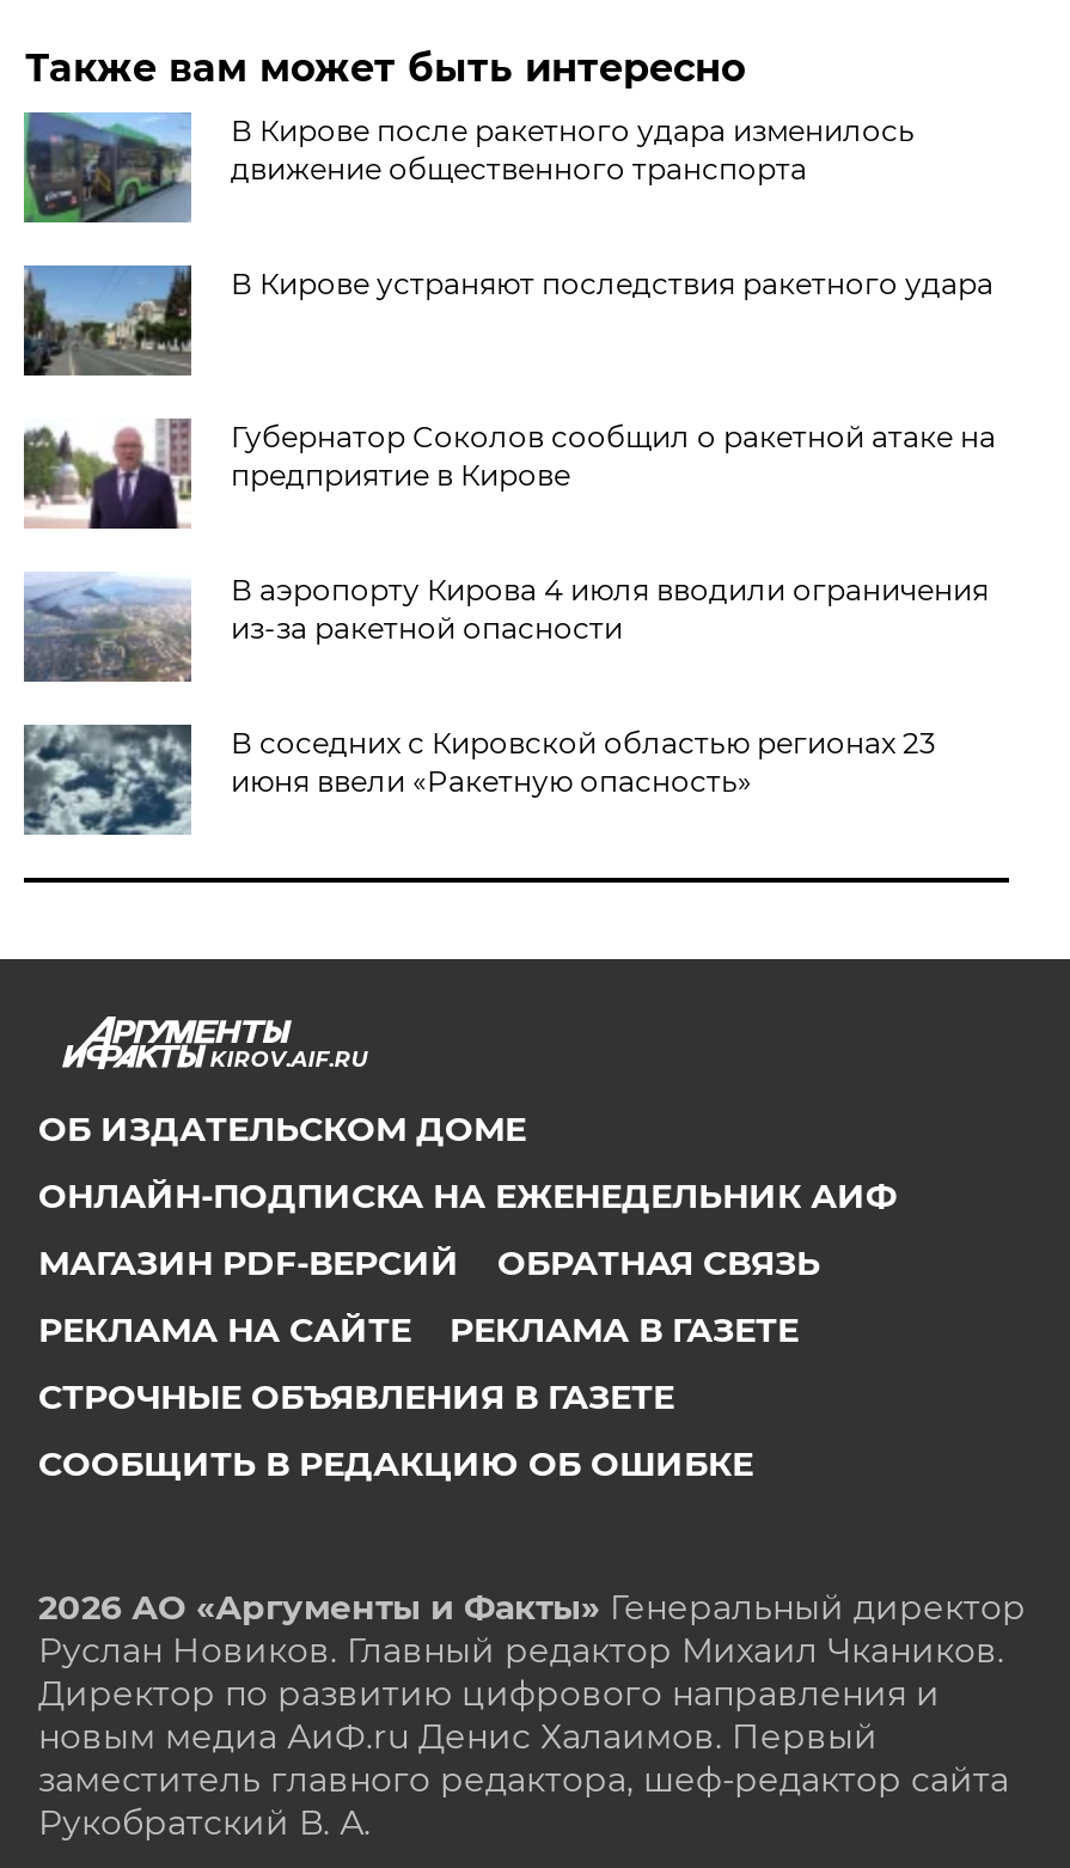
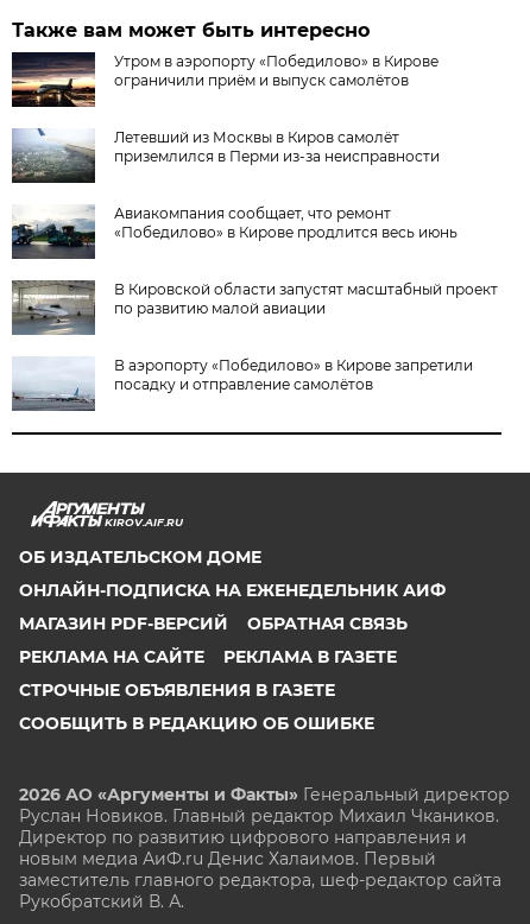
[22,110,914,225] [image] | В Кирове после ракетного удара изменилось | движение общественного транспорта -> [11,51,439,108] [image] | Утром в аэропорту «Победилово» в Кирове | ограничили приём и выпуск самолётов
[24,263,993,378] [image] | В Кирове устраняют последствия ракетного удара -> [11,128,440,184] [image] | Летевший из Москвы в Киров самолёт | приземлился в Перми из-за неисправности
[22,419,996,529] [image] | Губернатор Соколов сообщил о ракетной атаке на | предприятие в Кирове -> [11,204,458,260] [image] | Авиакомпания сообщает, что ремонт | «Победилово» в Кирове продлится весь июнь
[24,572,988,682] [image] | В аэропорту Кирова 4 июля вводили ограничения | из-за ракетной опасности -> [11,279,498,335] [image] | В Кировской области запустят масштабный проект | по развитию малой авиации
[22,722,936,835] [image] | В соседних с Кировской областью регионах 23 | июня ввели «Ракетную опасность» -> [12,356,473,411] [image] | В аэропорту «Победилово» в Кирове запретили | посадку и отправление самолётов

